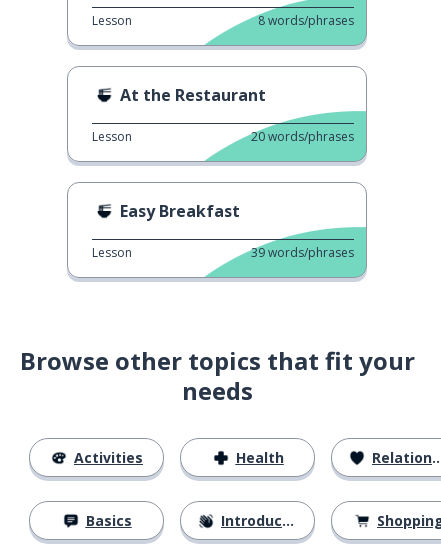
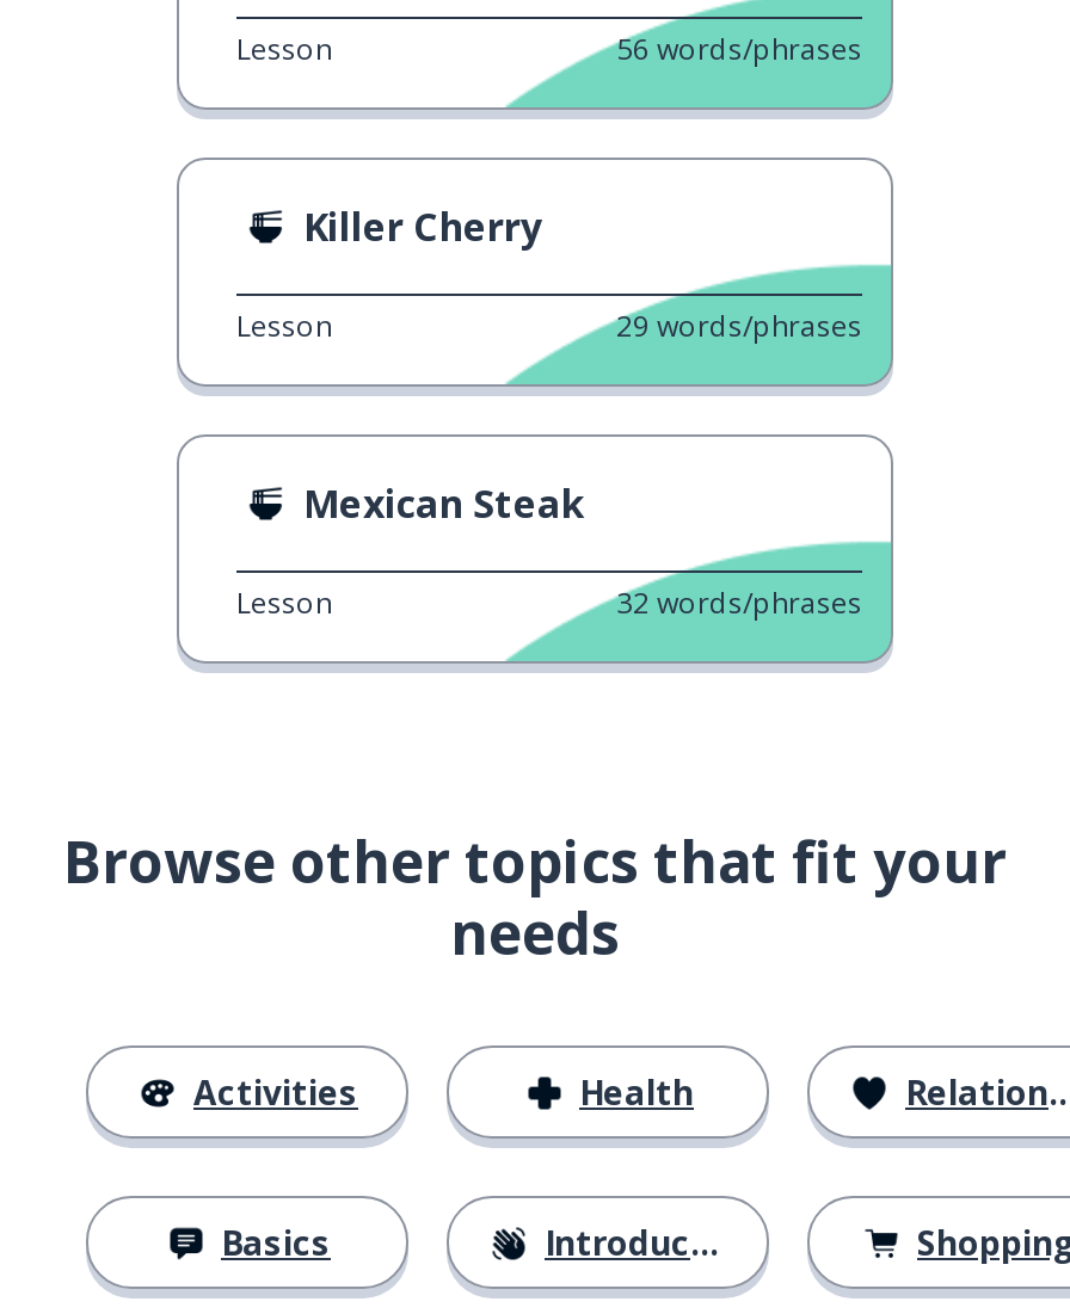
[258,12,354,29] 8 words/phrases -> [616,28,862,69] 56 words/phrases
[120,84,266,106] At the Restaurant -> [303,200,542,253] Killer Cherry
[251,128,354,145] 20 words/phrases -> [616,305,862,346] 29 words/phrases
[120,200,240,222] Easy Breakfast -> [303,477,585,529] Mexican Steak
[251,244,354,261] 39 words/phrases -> [616,582,862,623] 32 words/phrases

